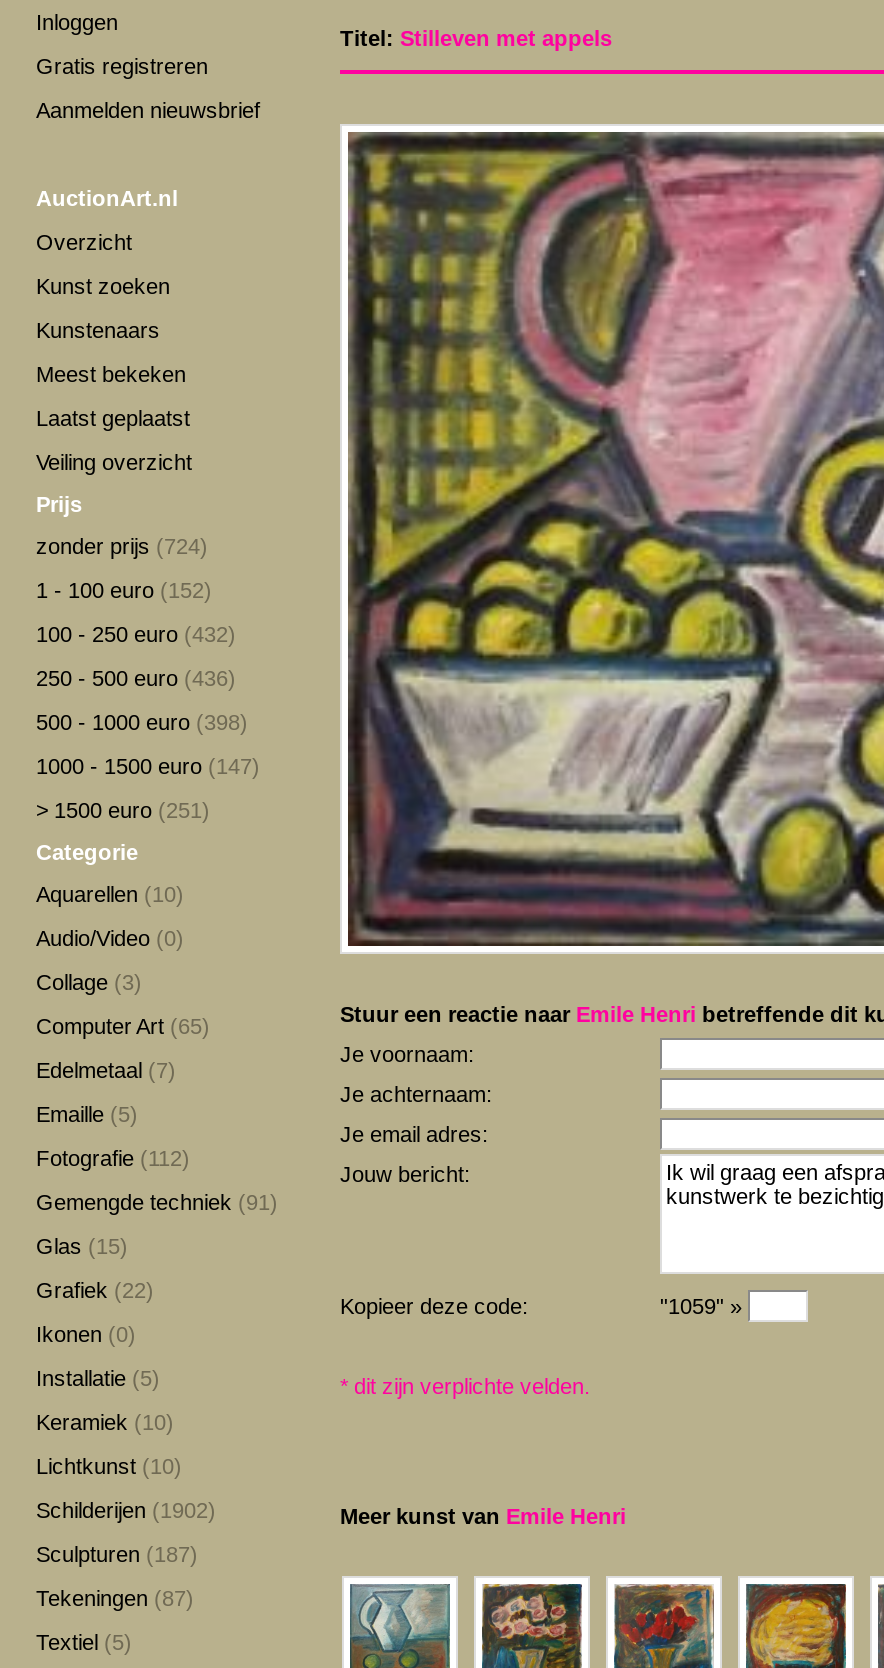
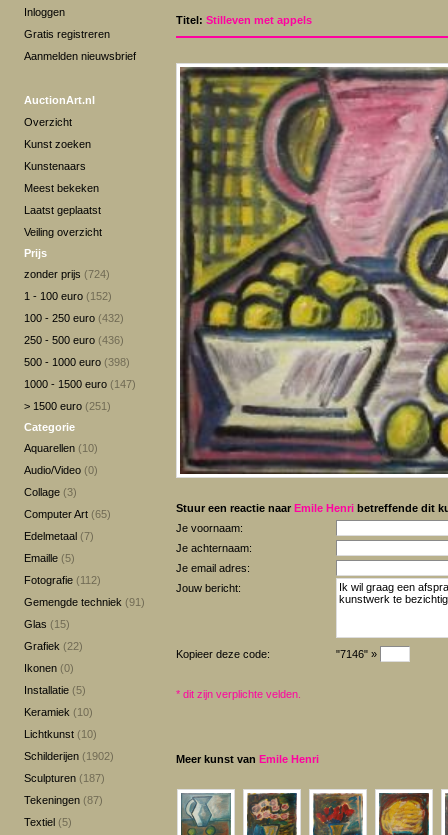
[660,1294,748,1318] "1059" » -> [336,648,380,660] "7146" »

